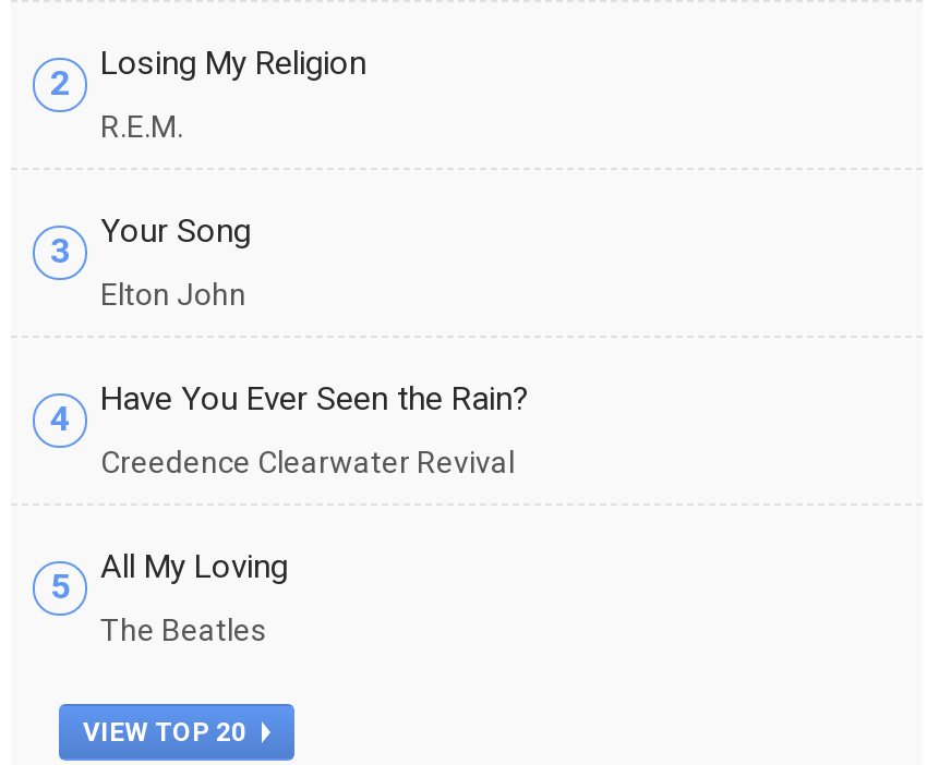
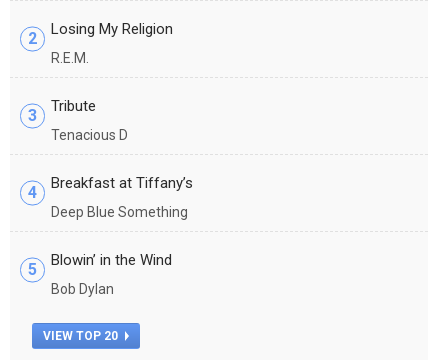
[100,212,251,252] Your Song -> [51,97,96,115] Tribute
[100,278,246,313] Elton John -> [51,127,128,143] Tenacious D
[100,380,530,419] Have You Ever Seen the Rain? -> [51,174,193,192] Breakfast at Tiffany’s
[100,445,515,480] Creedence Clearwater Revival -> [51,204,188,220] Deep Blue Something
[100,548,288,587] All My Loving -> [51,251,172,269] Blowin’ in the Wind
[100,613,266,648] The Beatles -> [51,281,114,297] Bob Dylan

